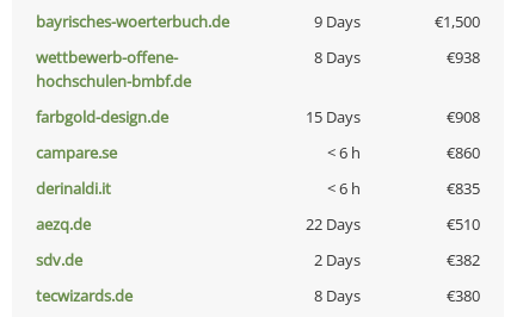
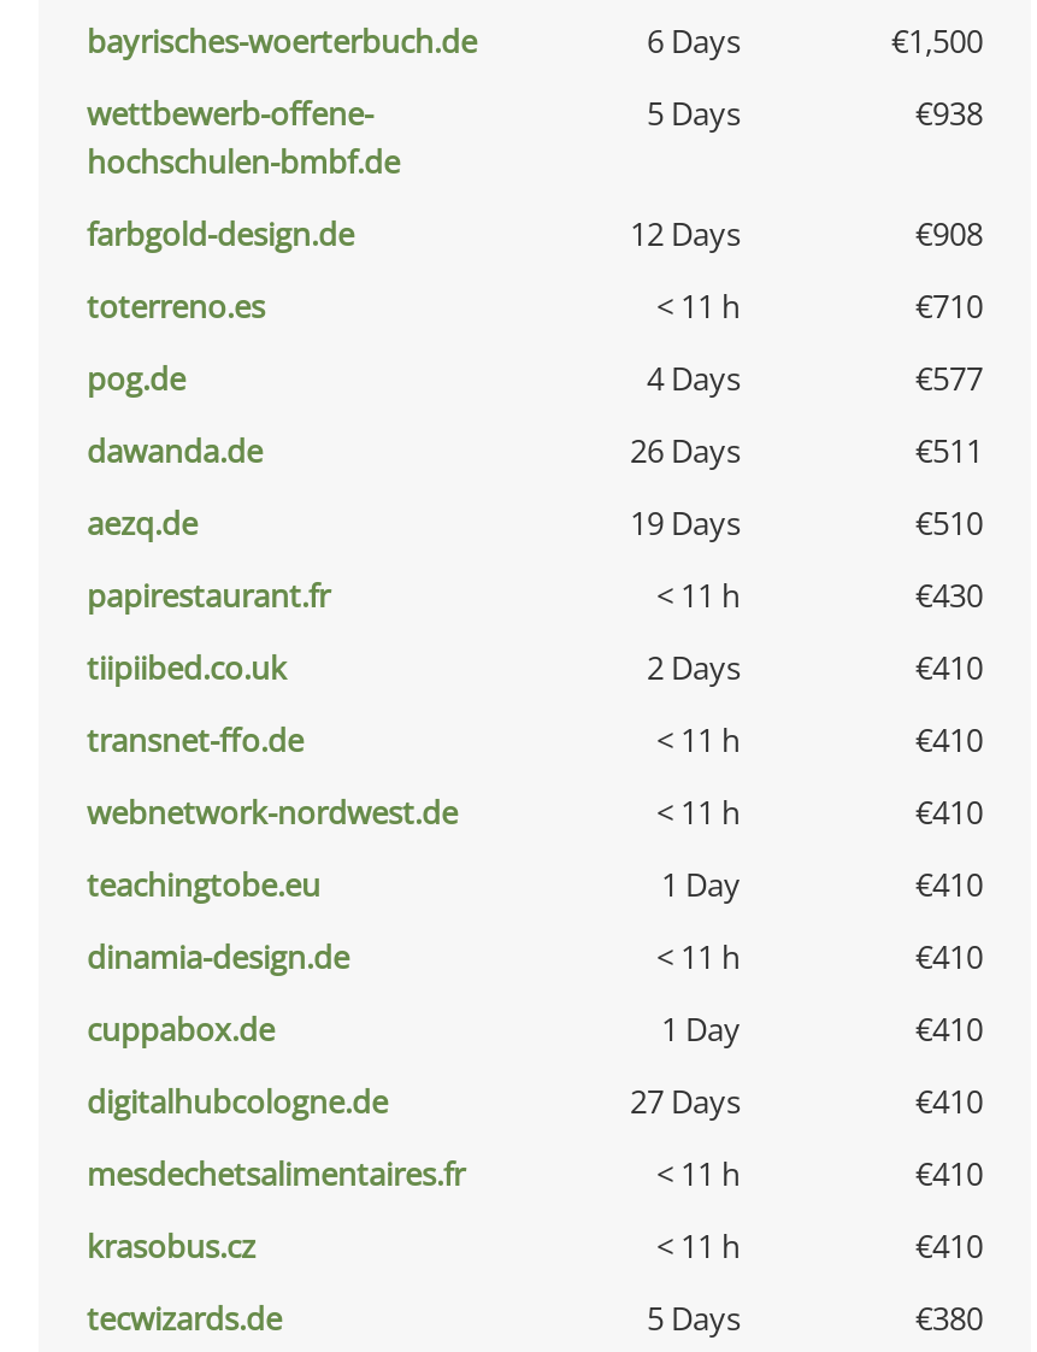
[313,11,360,32] 9 Days -> [647,19,741,63] 6 Days
[313,46,360,68] 8 Days -> [647,92,741,135] 5 Days
[305,106,360,128] 15 Days -> [630,212,741,255] 12 Days
[36,142,480,199] campare.se | < 6 h | €860 | derinaldi.it | < 6 h | €835 -> [87,284,983,472] toterreno.es | < 11 h | €710 | pog.de | 4 Days | €577 | dawanda.de | 26 Days | €511
[305,213,360,235] 22 Days -> [630,501,741,545] 19 Days
[36,249,82,271] sdv.de -> [87,574,983,689] papirestaurant.fr | < 11 h | €430 | tiipiibed.co.uk
[447,249,480,271] €382 -> [87,646,983,1268] €410 | transnet-ffo.de | < 11 h | €410 | webnetwork-nordwest.de | < 11 h | €410 | teachingtobe.eu | 1 Day | €410 | dinamia-design.de | < 11 h | €410 | cuppabox.de | 1 Day | €410 | digitalhubcologne.de | 27 Days | €410 | mesdechetsalimentaires.fr | < 11 h | €410 | krasobus.cz | < 11 h | €410
[313,285,360,306] 8 Days -> [647,1297,741,1340] 5 Days

